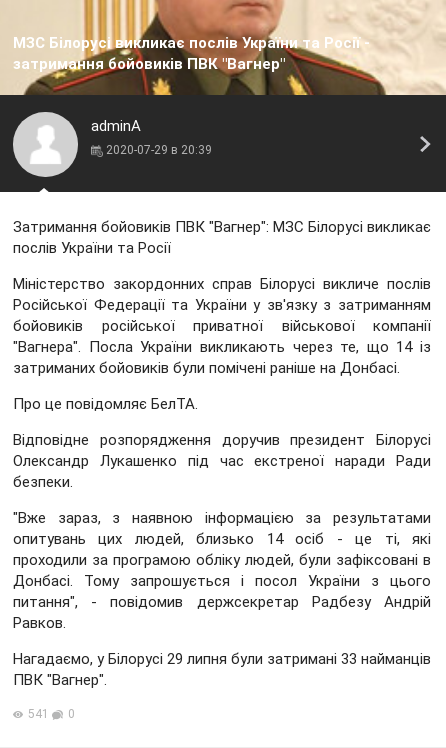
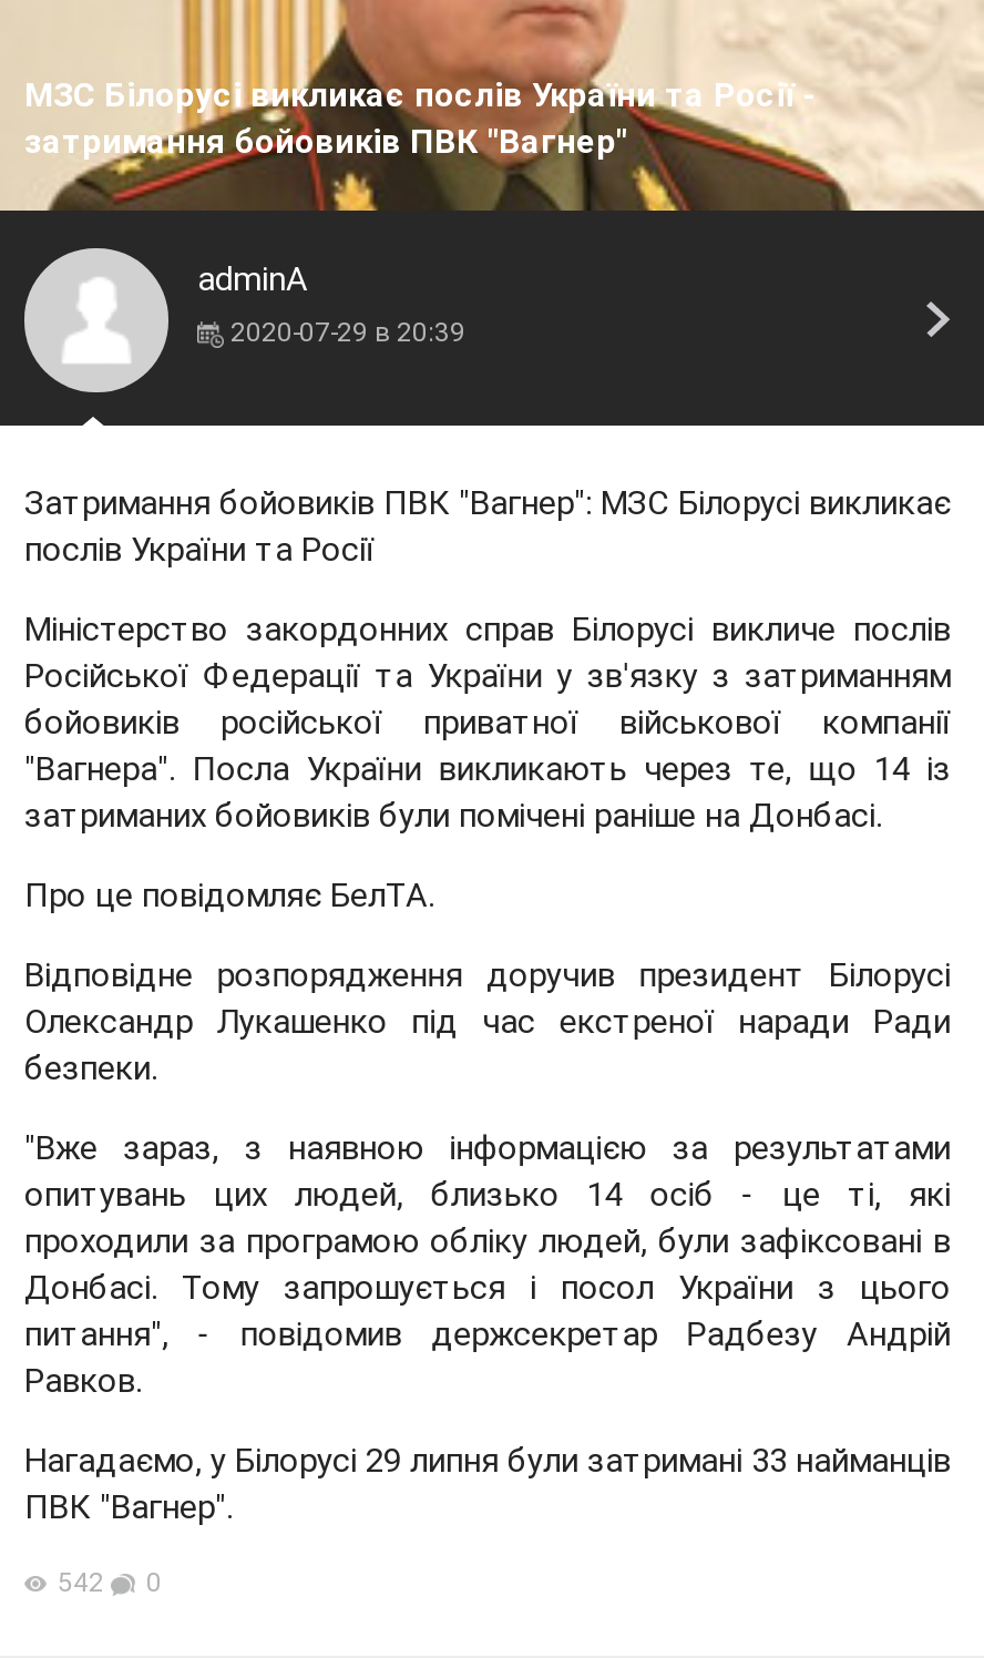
[28,707,75,721] 541 0 -> [58,1567,162,1598] 542 0

